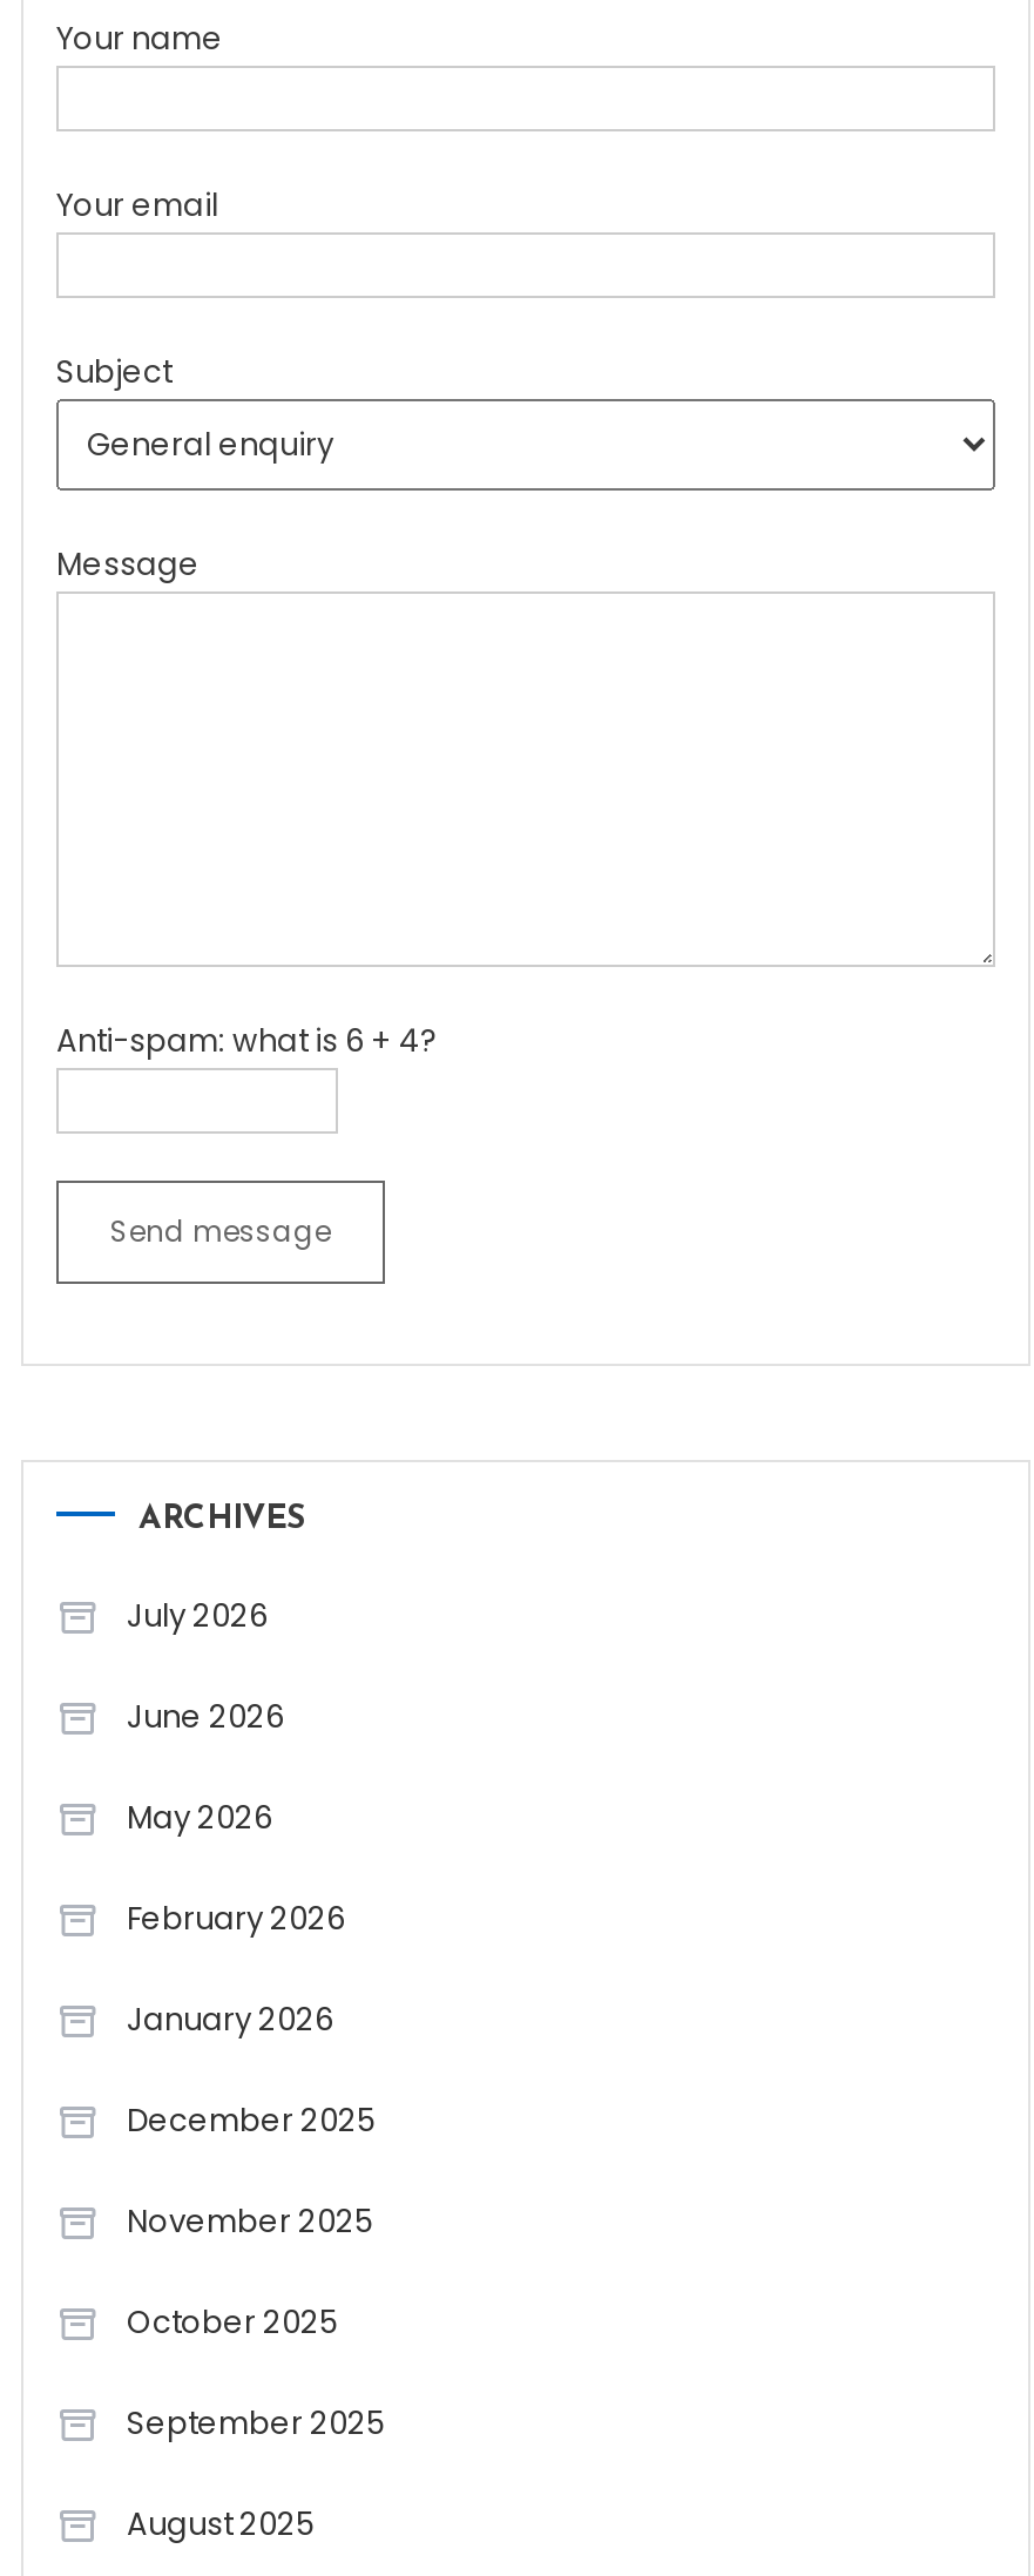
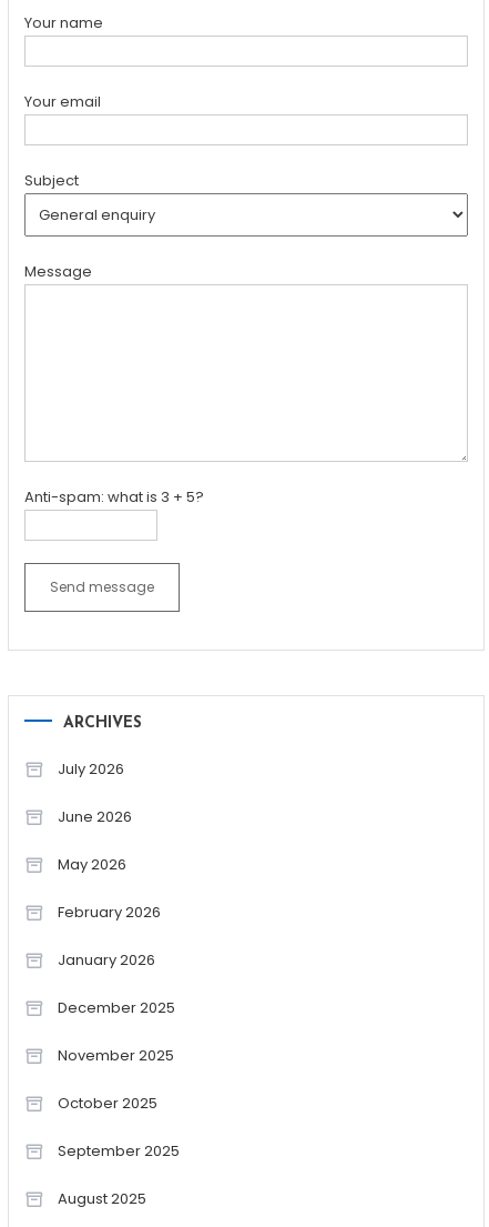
[56,1020,439,1065] Anti-spam: what is 6 + 4? -> [24,486,204,507] Anti-spam: what is 3 + 5?

